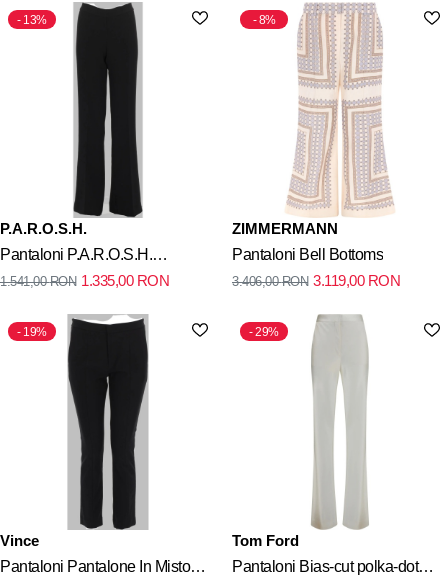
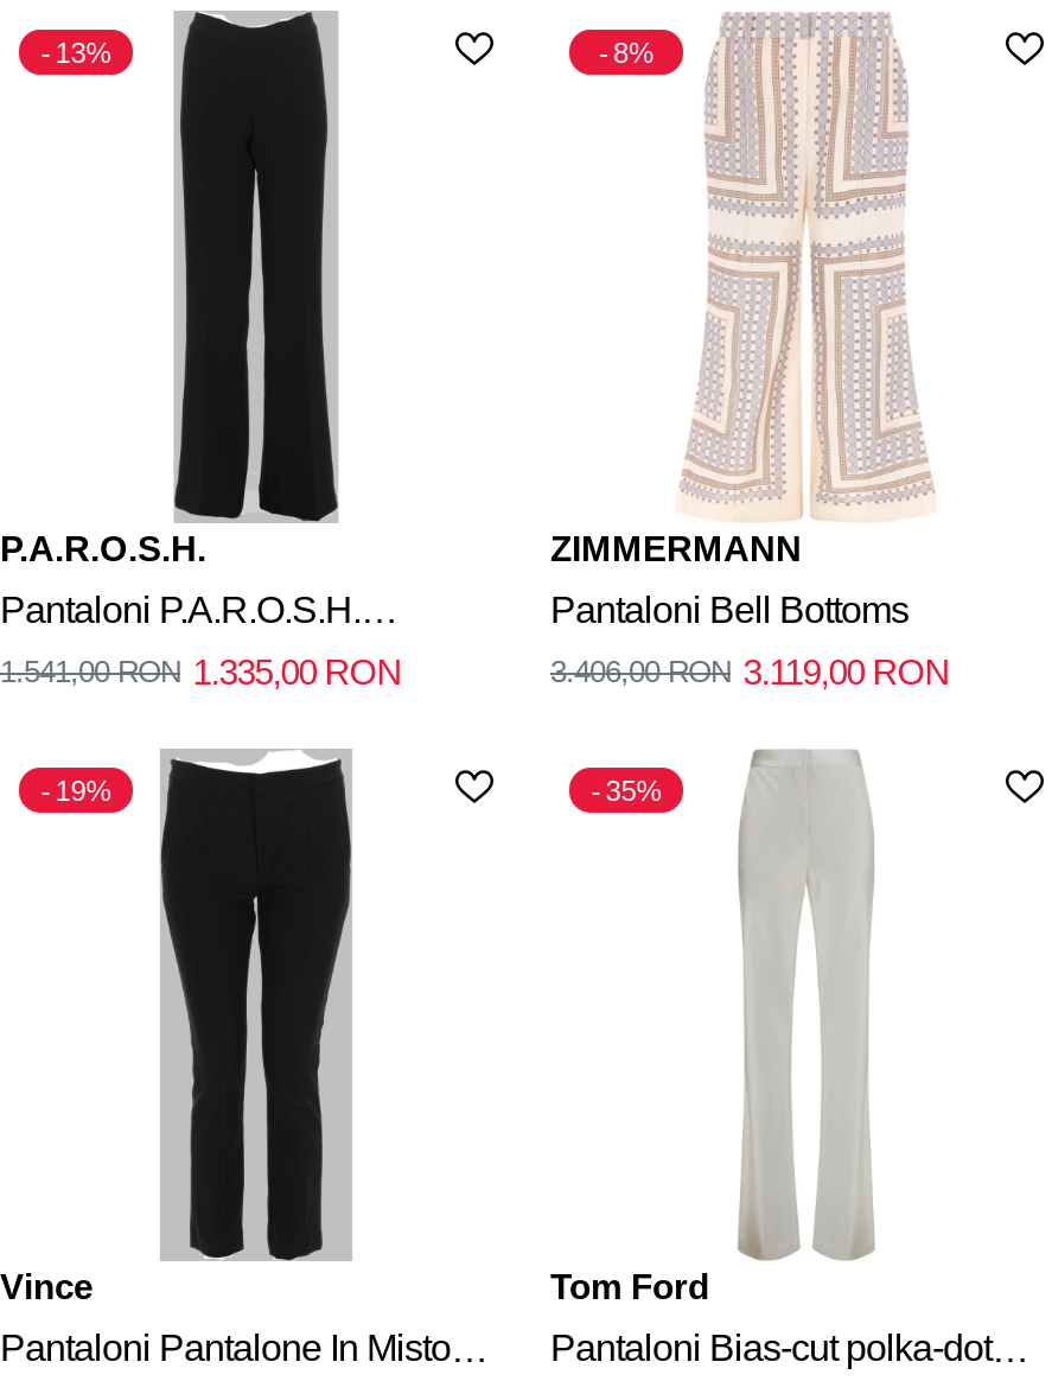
[253,325,279,339] 29% -> [600,776,661,809] 35%

